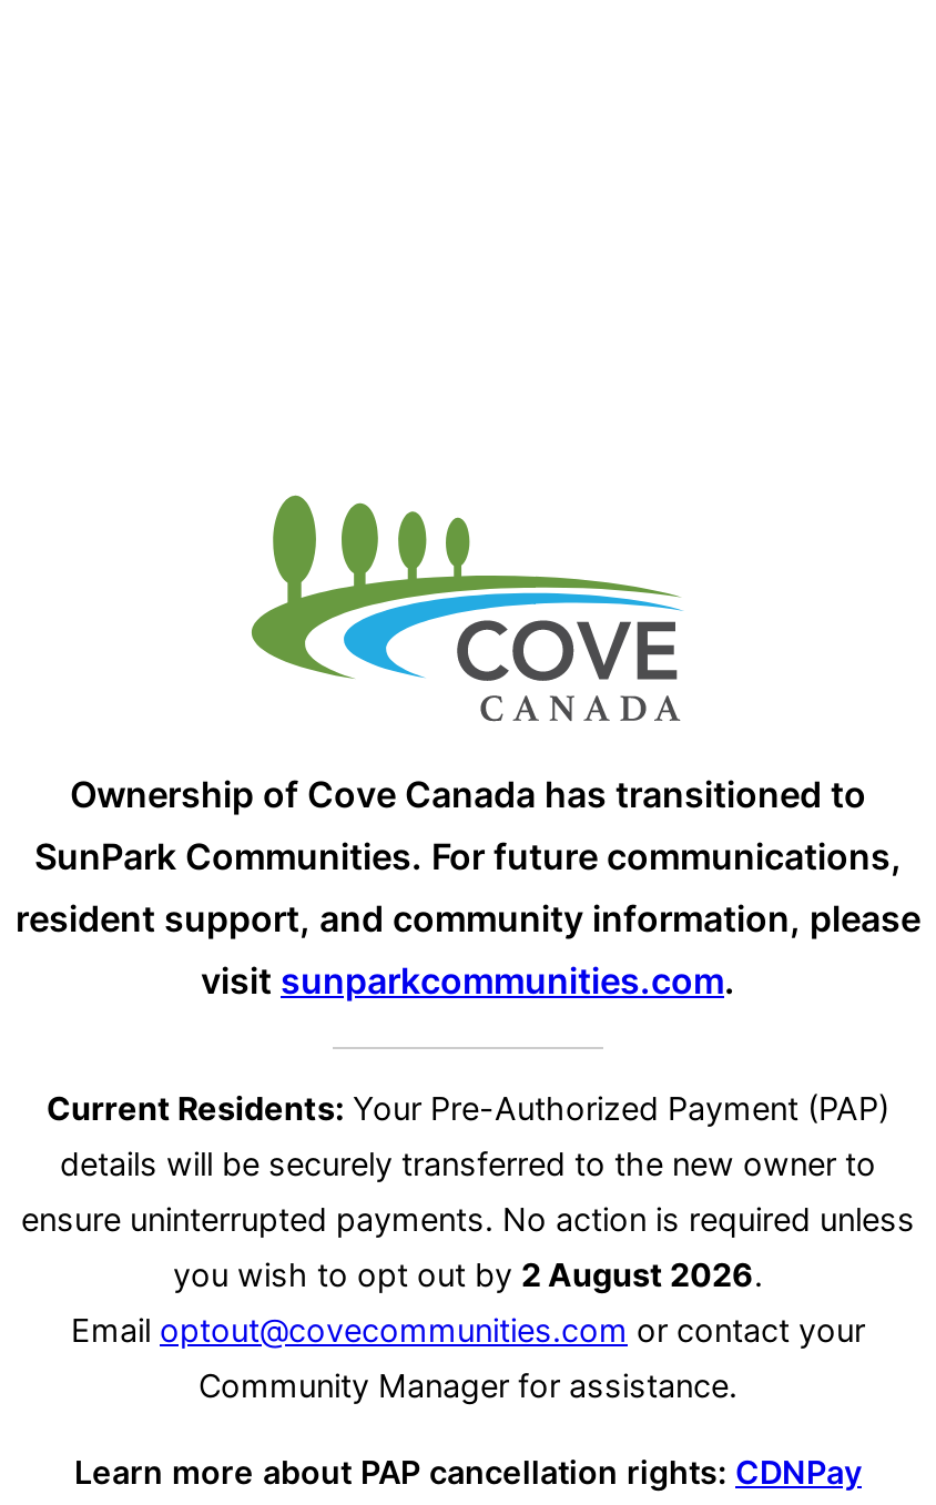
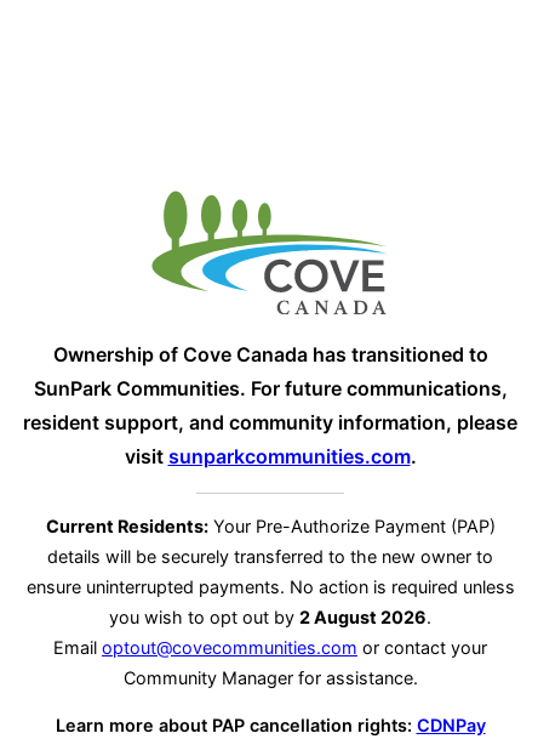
[47,1089,889,1127] Current Residents: Your Pre-Authorized Payment (PAP) -> [45,516,495,536] Current Residents: Your Pre-Authorize Payment (PAP)

